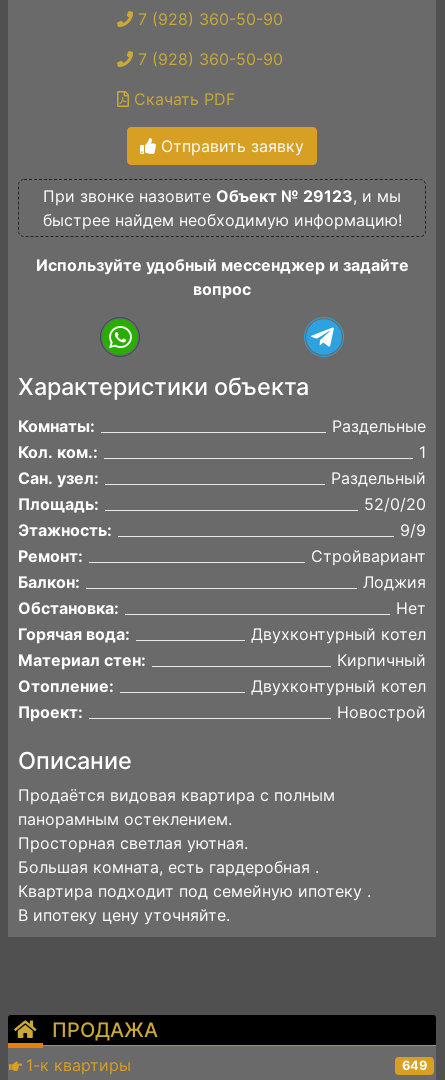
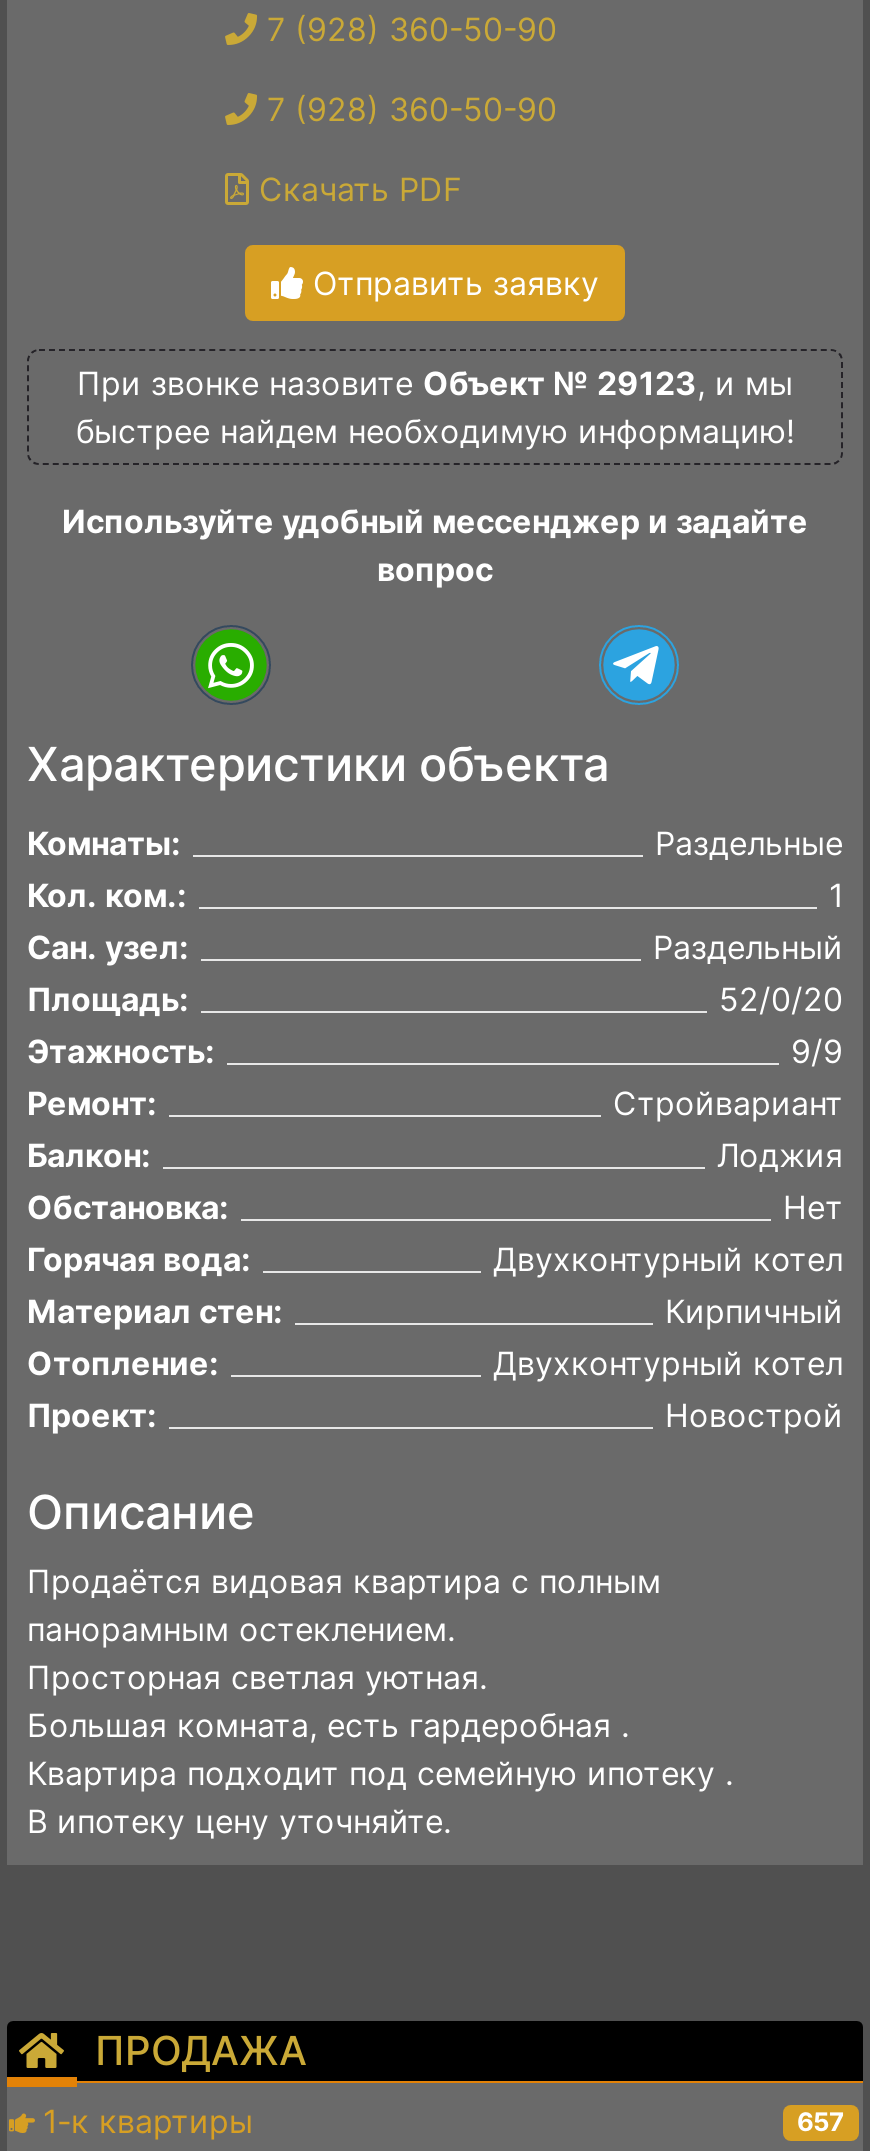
[402,1058,427,1073] 649 -> [797,2107,845,2137] 657

